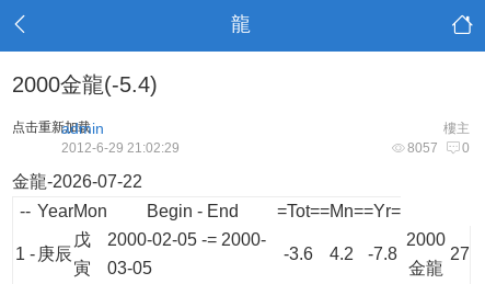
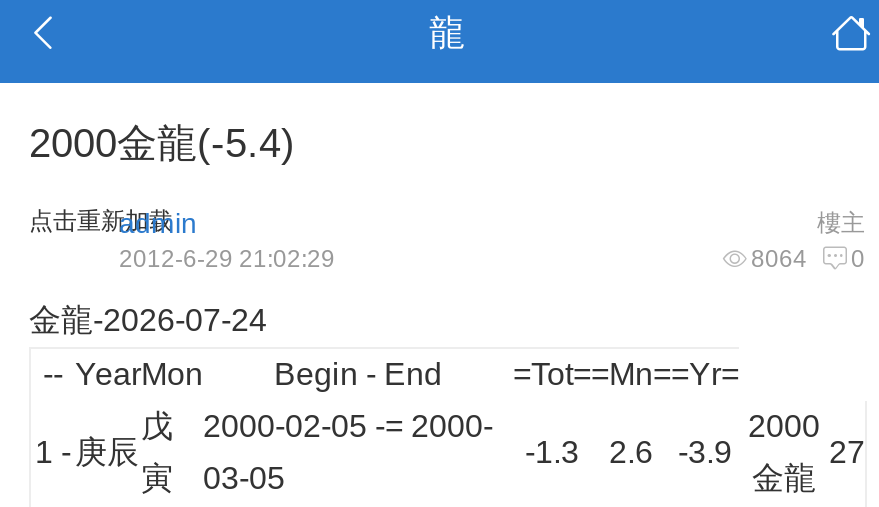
[407,140,470,156] 8057 0 -> [751,245,865,273] 8064 0
[12,172,142,191] 金龍-2026-07-22 -> [29,303,267,337] 金龍-2026-07-24
[284,245,313,263] -3.6 -> [525,435,579,469] -1.3
[330,245,354,263] 4.2 -> [609,435,653,469] 2.6
[367,245,397,263] -7.8 -> [678,435,732,469] -3.9

